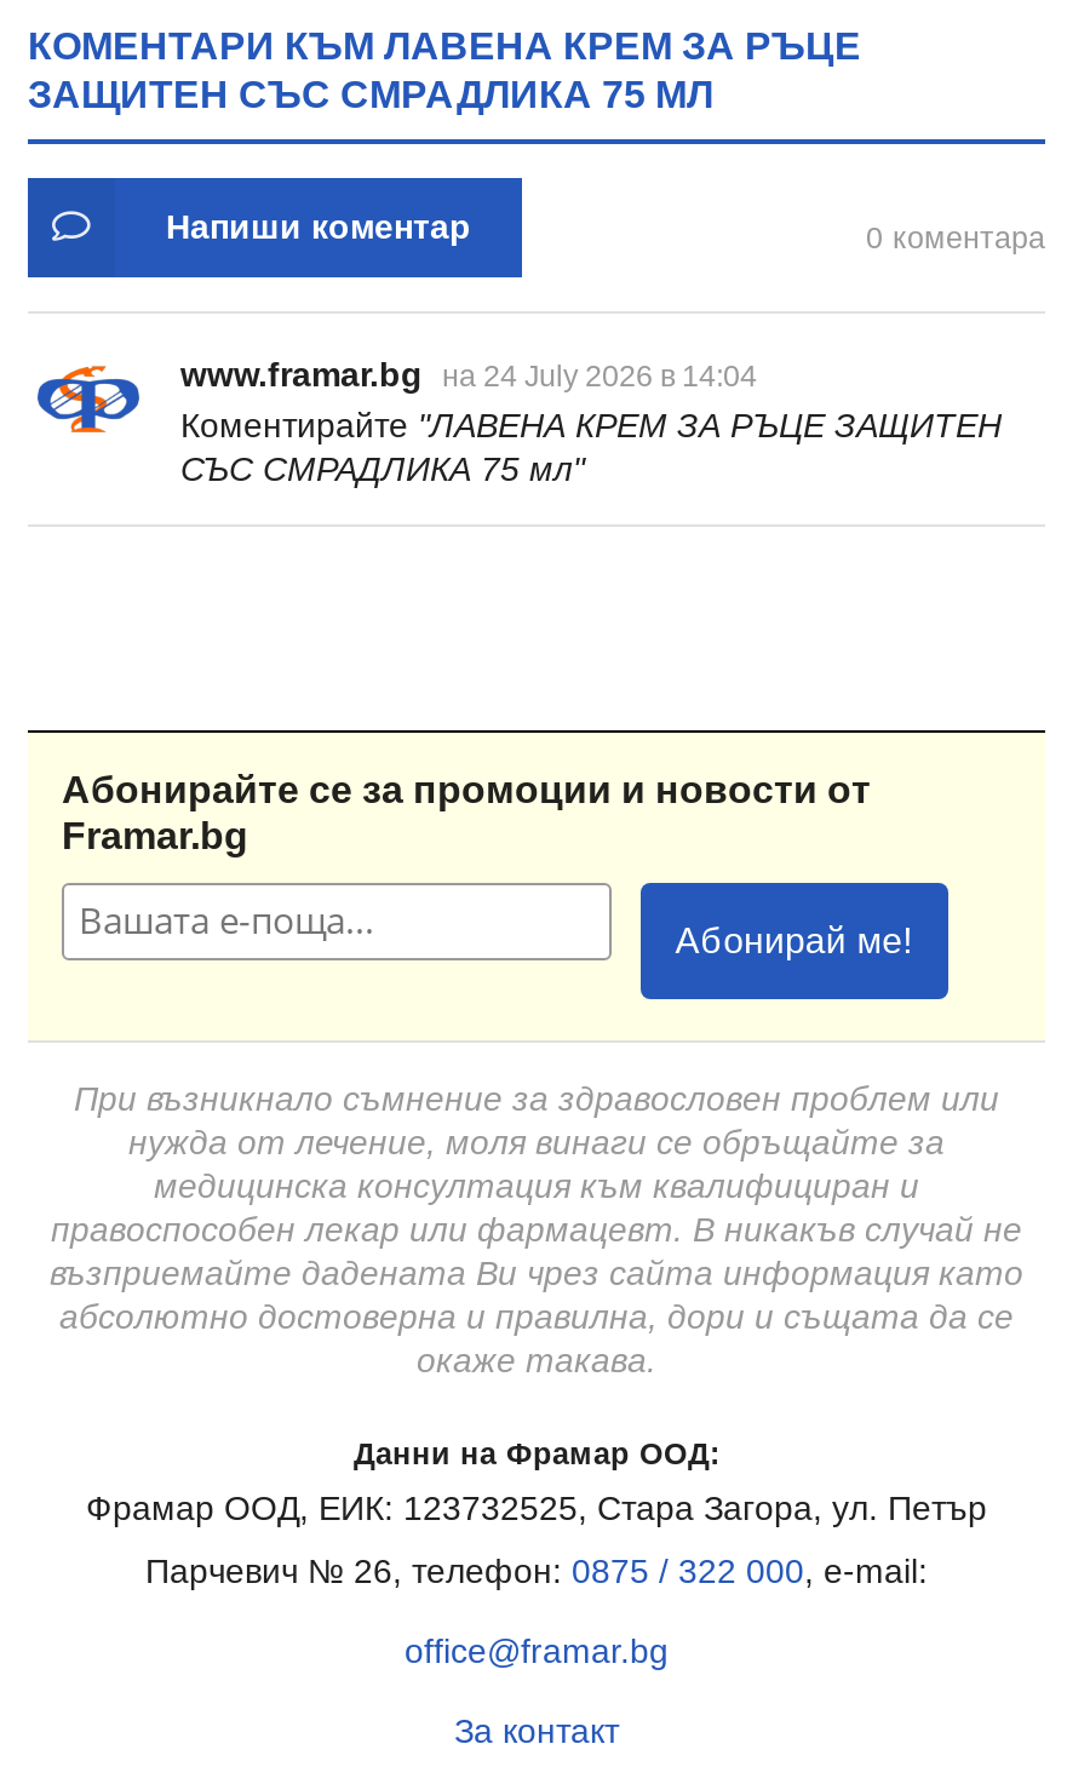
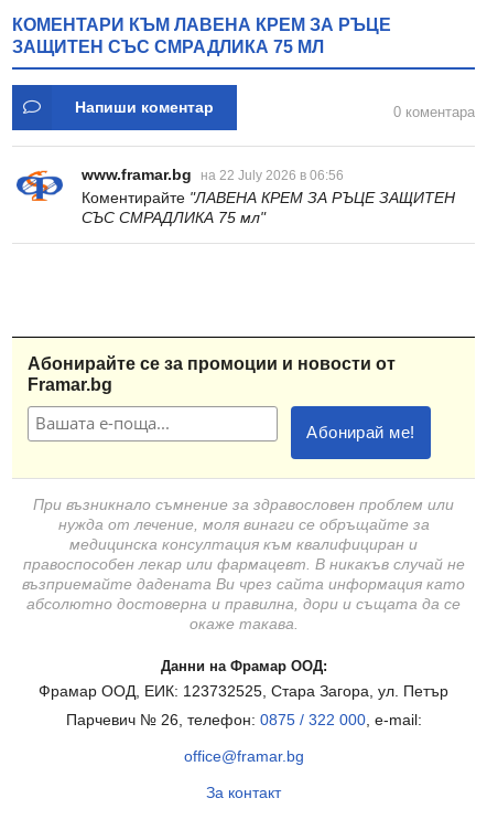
[180,354,757,392] www.framar.bg на 24 July 2026 в 14:04 -> [82,165,344,183] www.framar.bg на 22 July 2026 в 06:56

